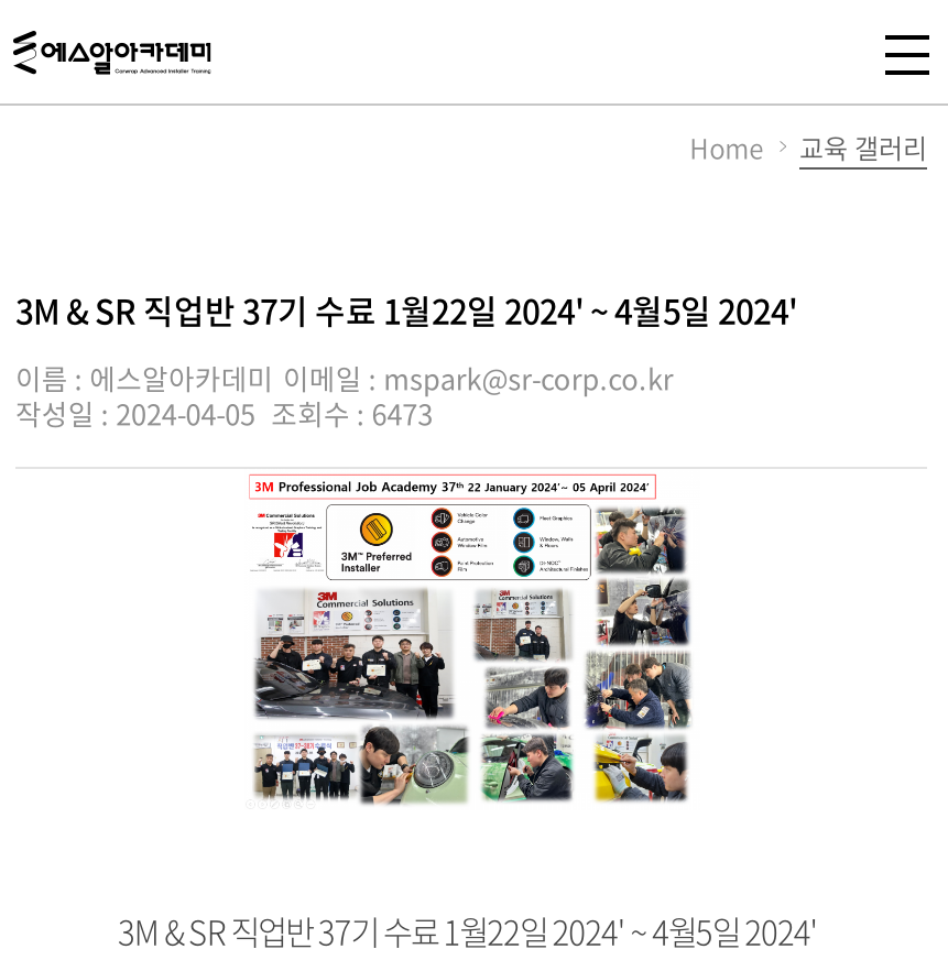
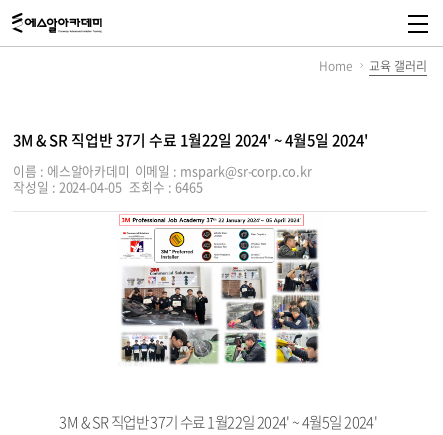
[15,393,433,434] 작성일 : 2024-04-05 조회수 : 6473 -> [13,177,202,196] 작성일 : 2024-04-05 조회수 : 6465

